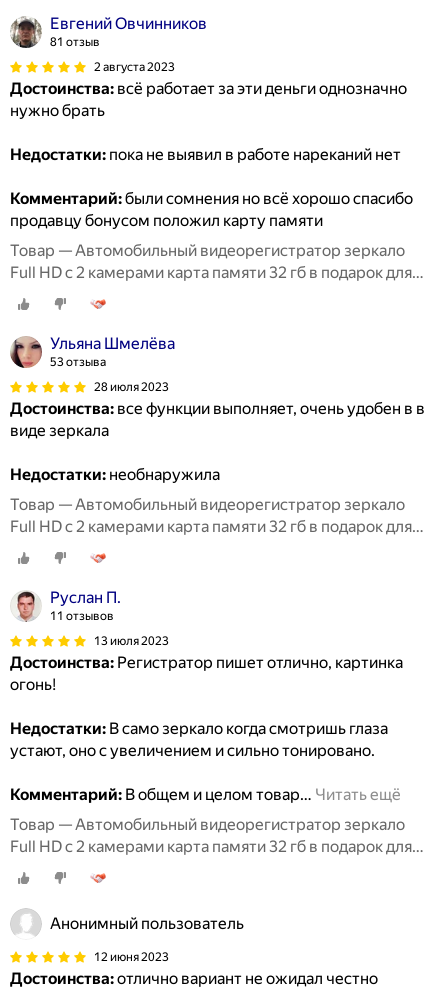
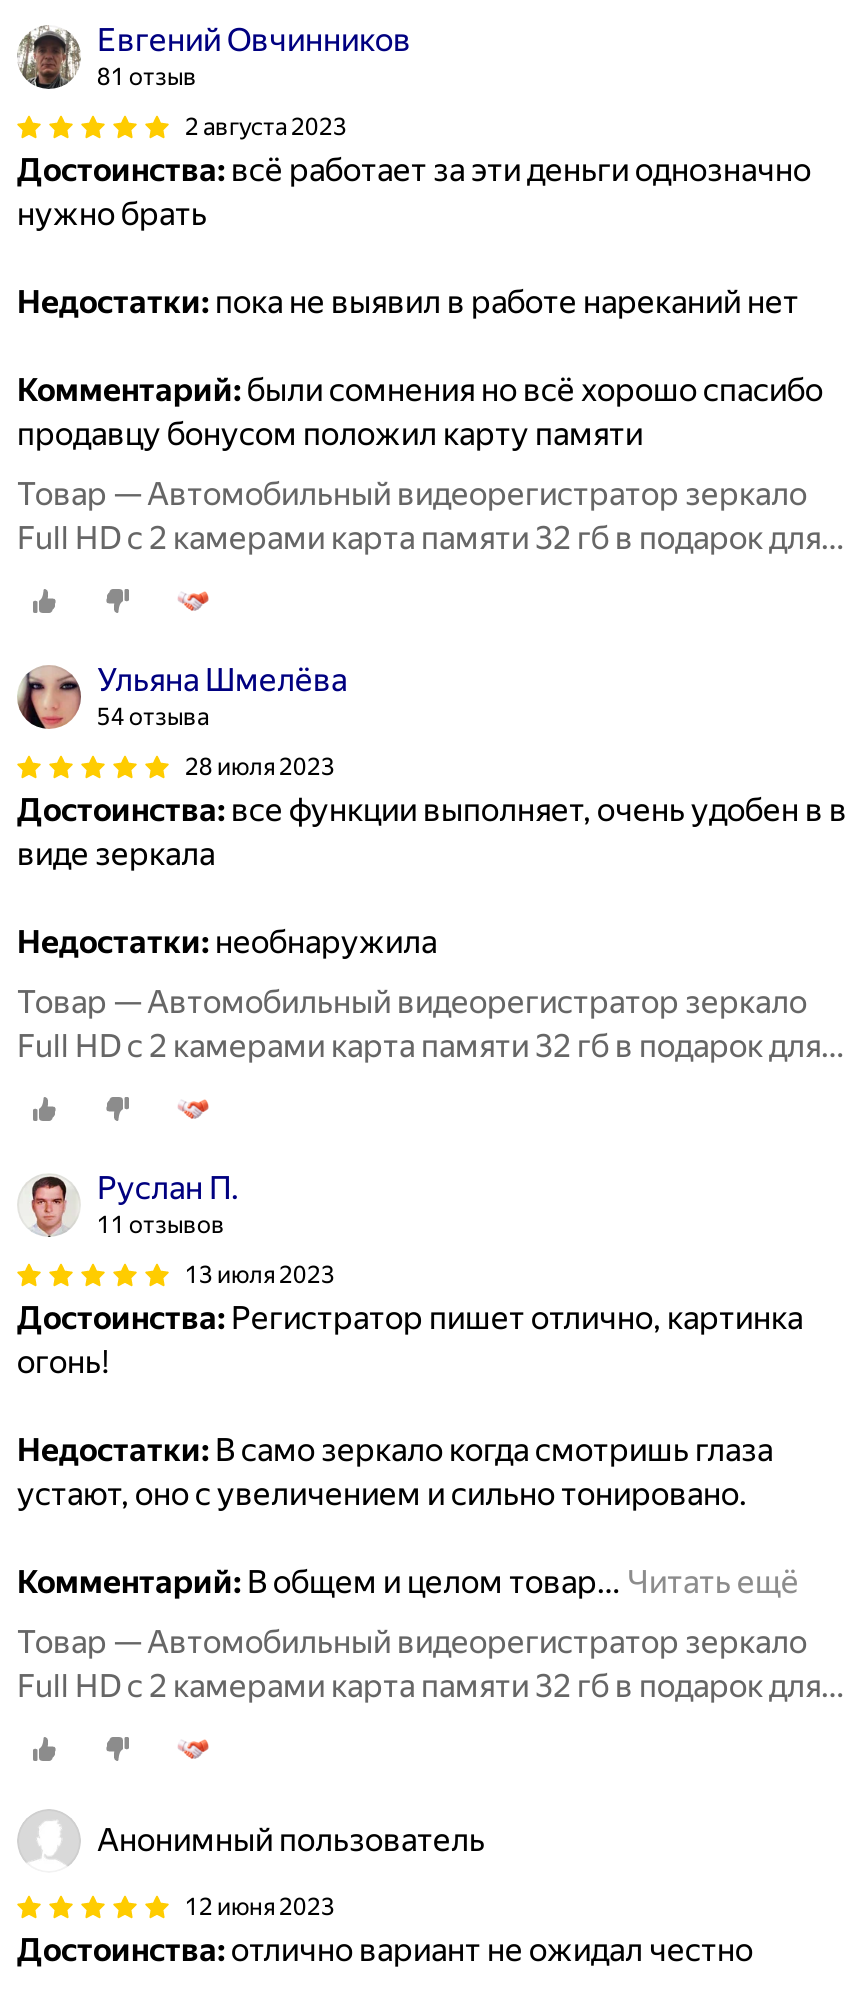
[50,355,106,369] 53 отзыва -> [97,703,209,731] 54 отзыва

